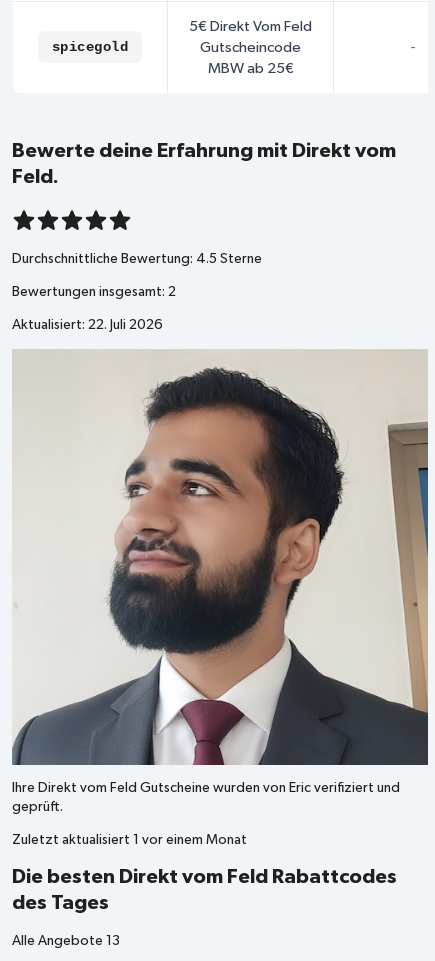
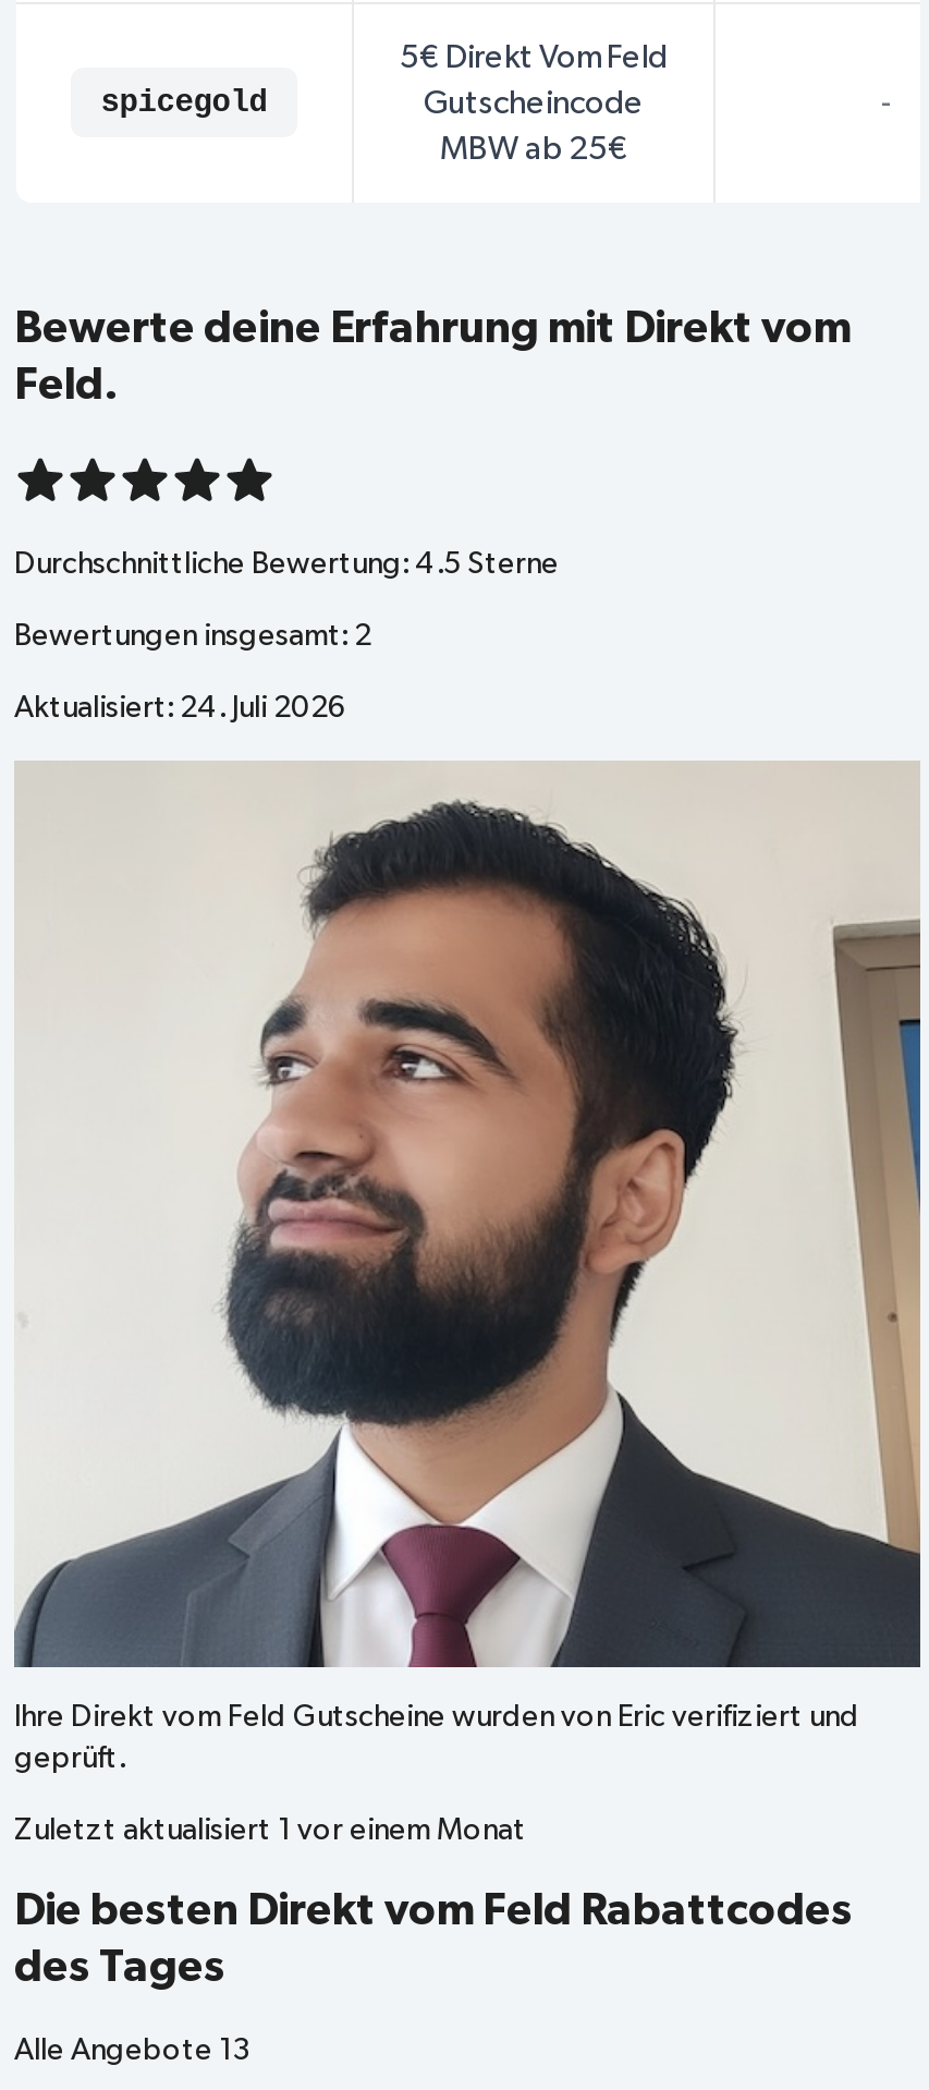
[12,318,163,332] Aktualisiert: 22. Juli 2026 -> [14,693,347,724] Aktualisiert: 24. Juli 2026

